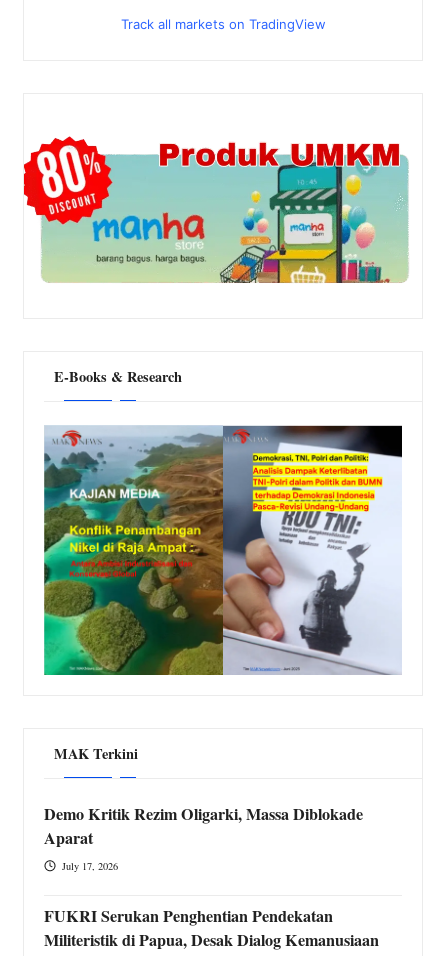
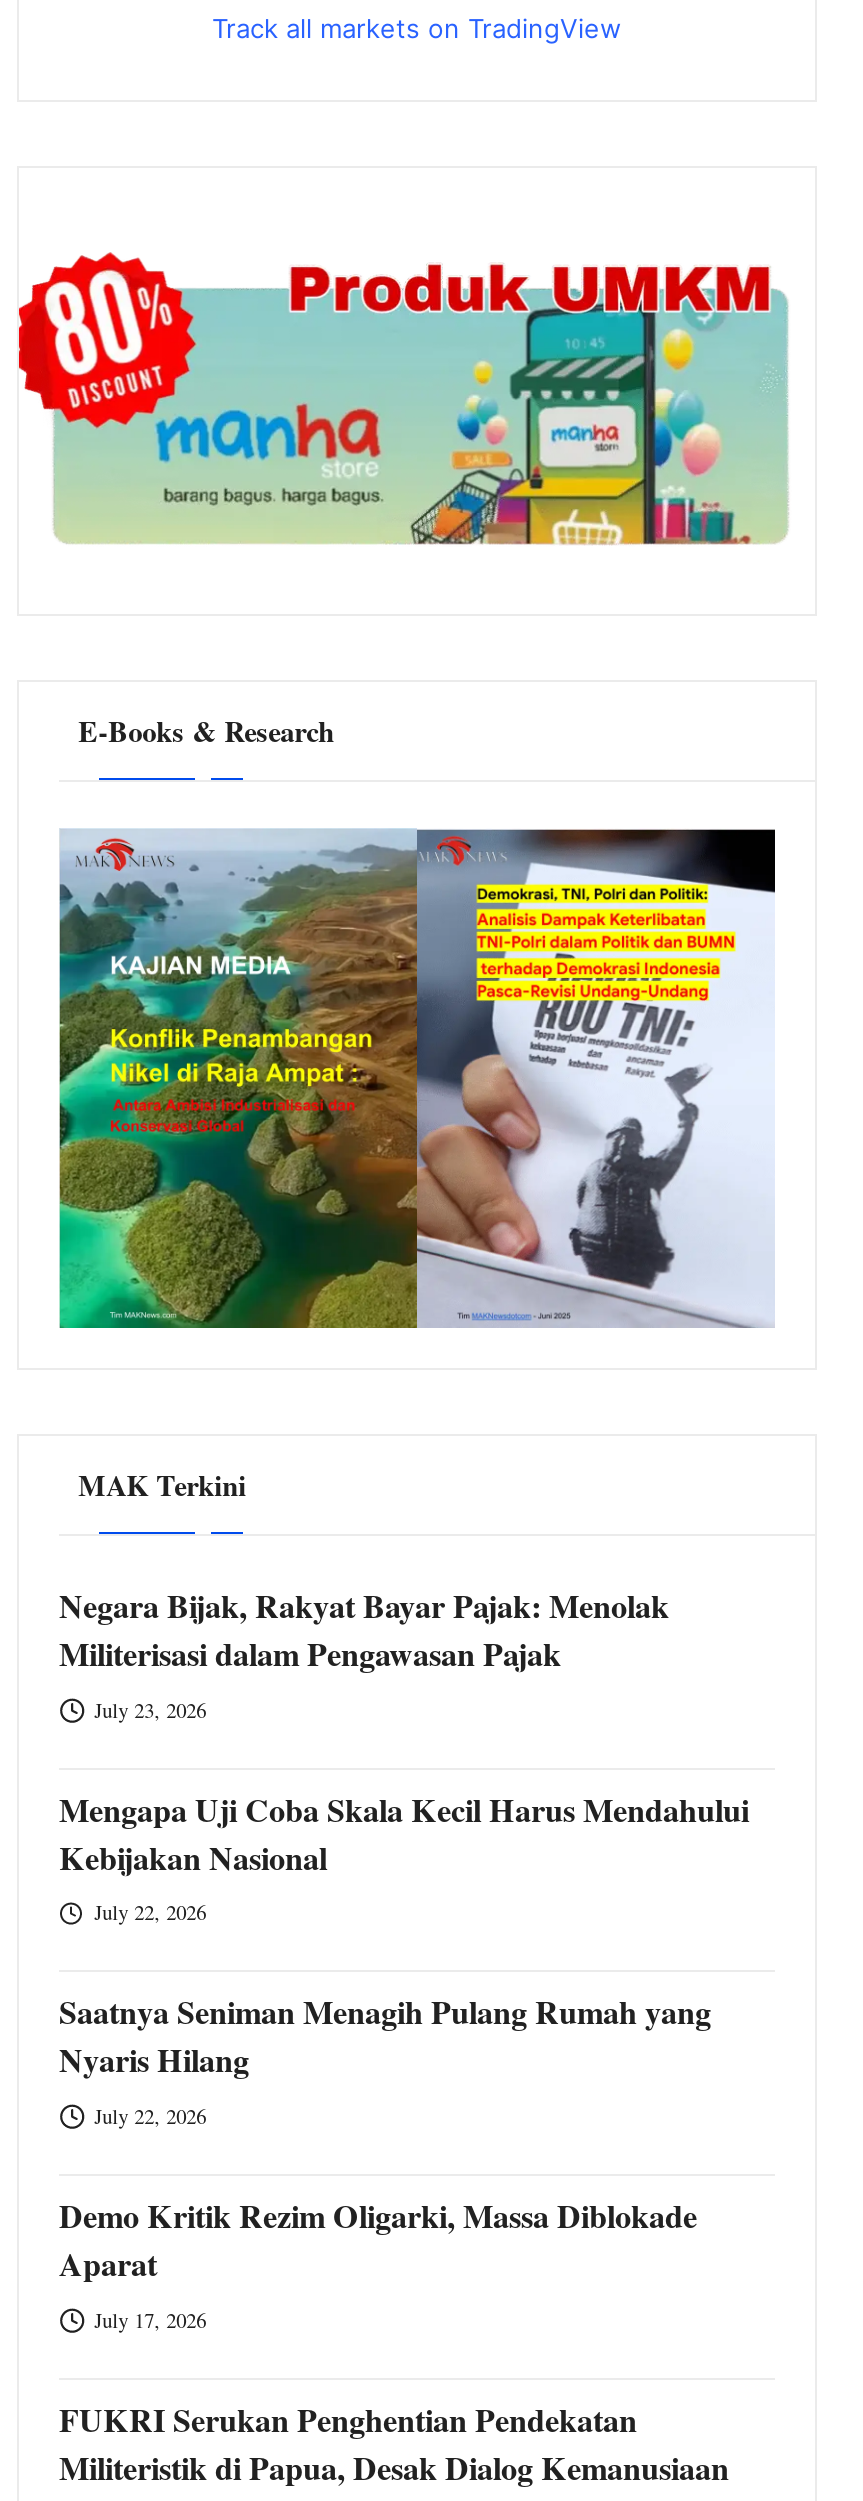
none -> [59,1581,749,2130] Negara Bijak, Rakyat Bayar Pajak: Menolak | Militerisasi dalam Pengawasan Pajak | July 23, 2026 | Mengapa Uji Coba Skala Kecil Harus Mendahului | Kebijakan Nasional | July 22, 2026 | Saatnya Seniman Menagih Pulang Rumah yang | Nyaris Hilang | July 22, 2026

